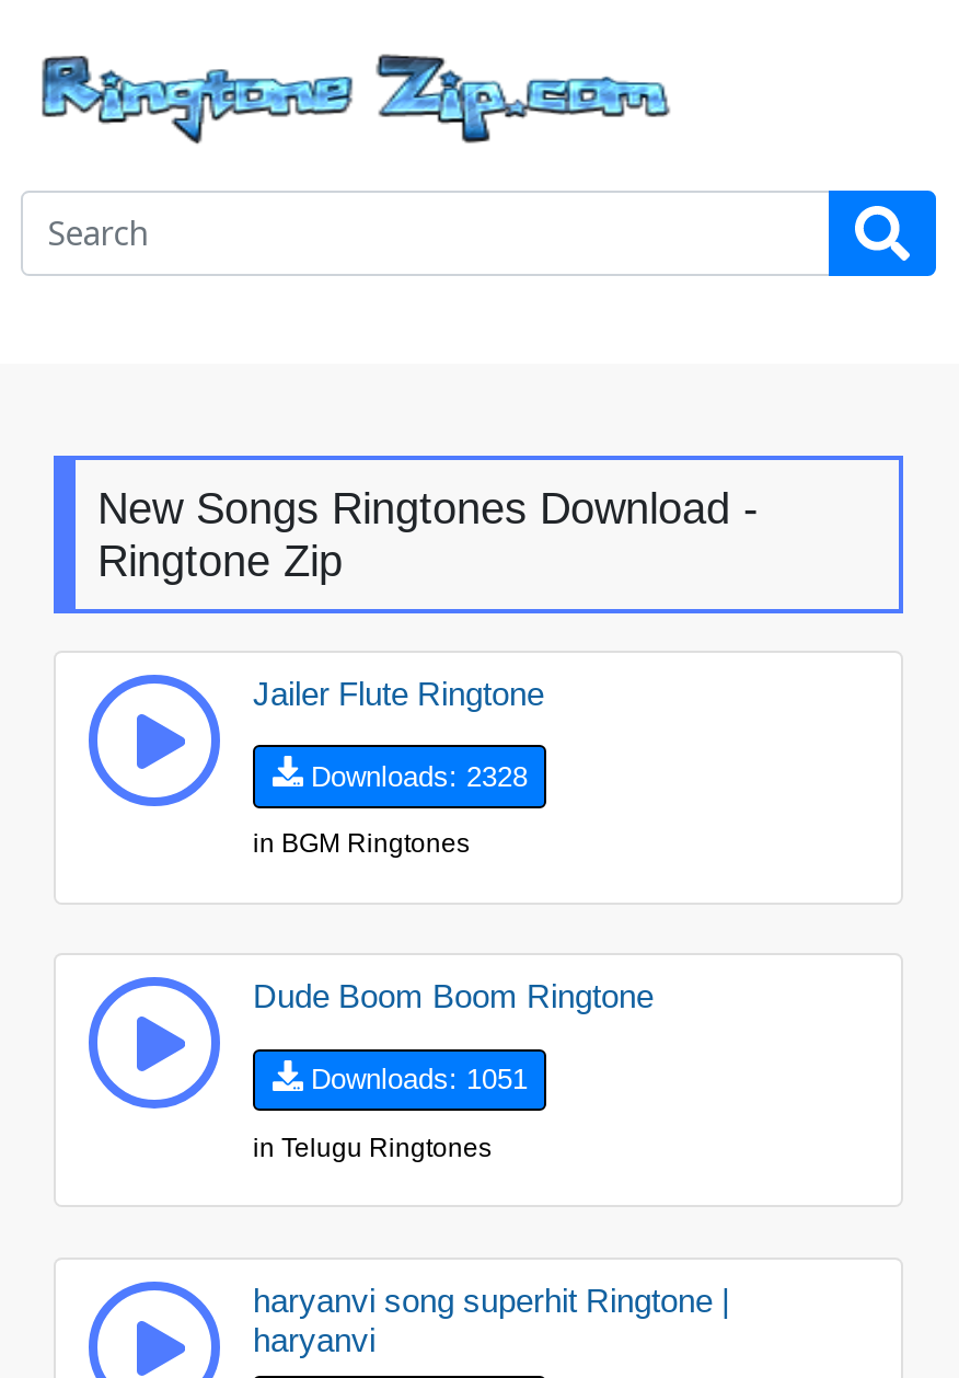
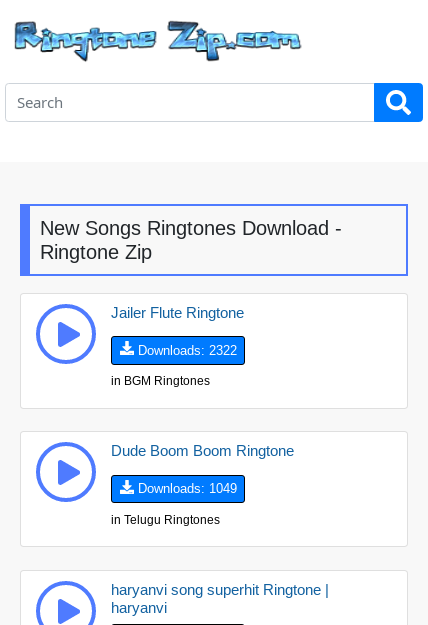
[302,760,528,793] Downloads: 2328 -> [133,343,236,358] Downloads: 2322
[302,1064,528,1096] Downloads: 1051 -> [133,481,236,496] Downloads: 1049

